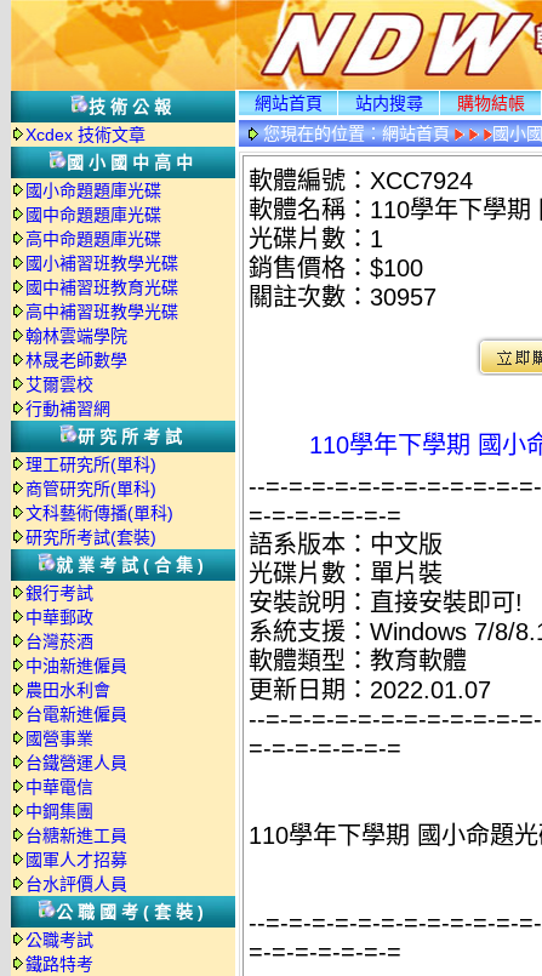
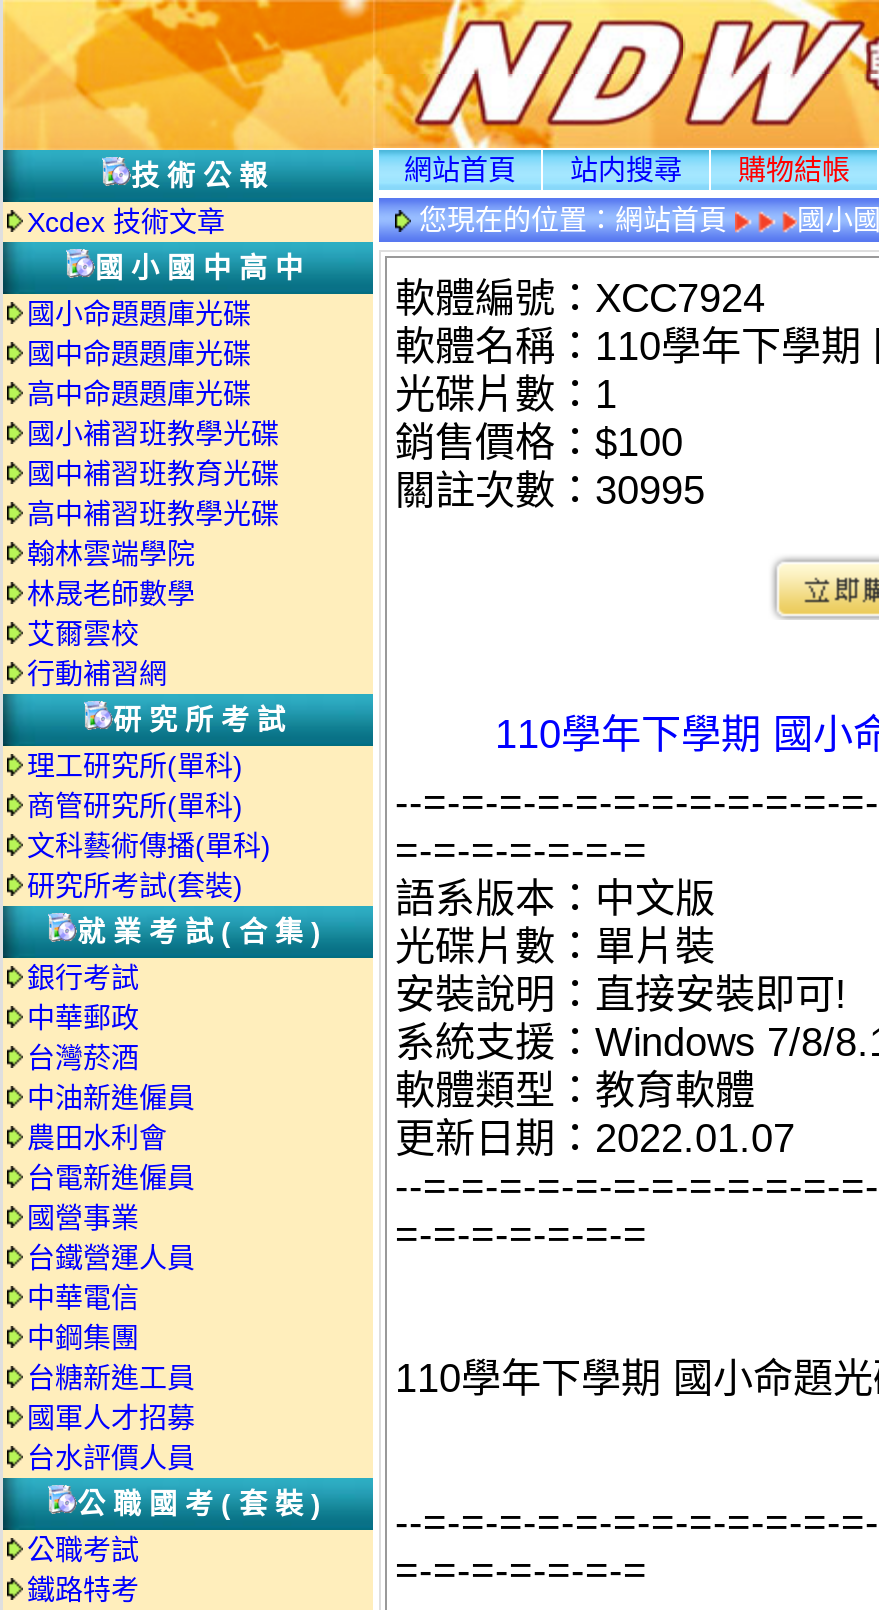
[249,284,437,310] 關註次數：30957 -> [395,468,705,512] 關註次數：30995

